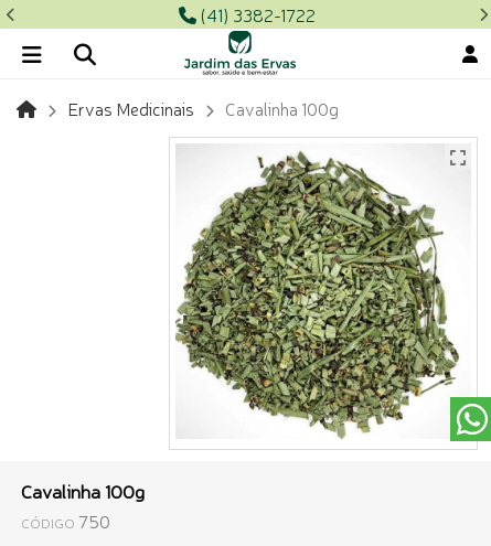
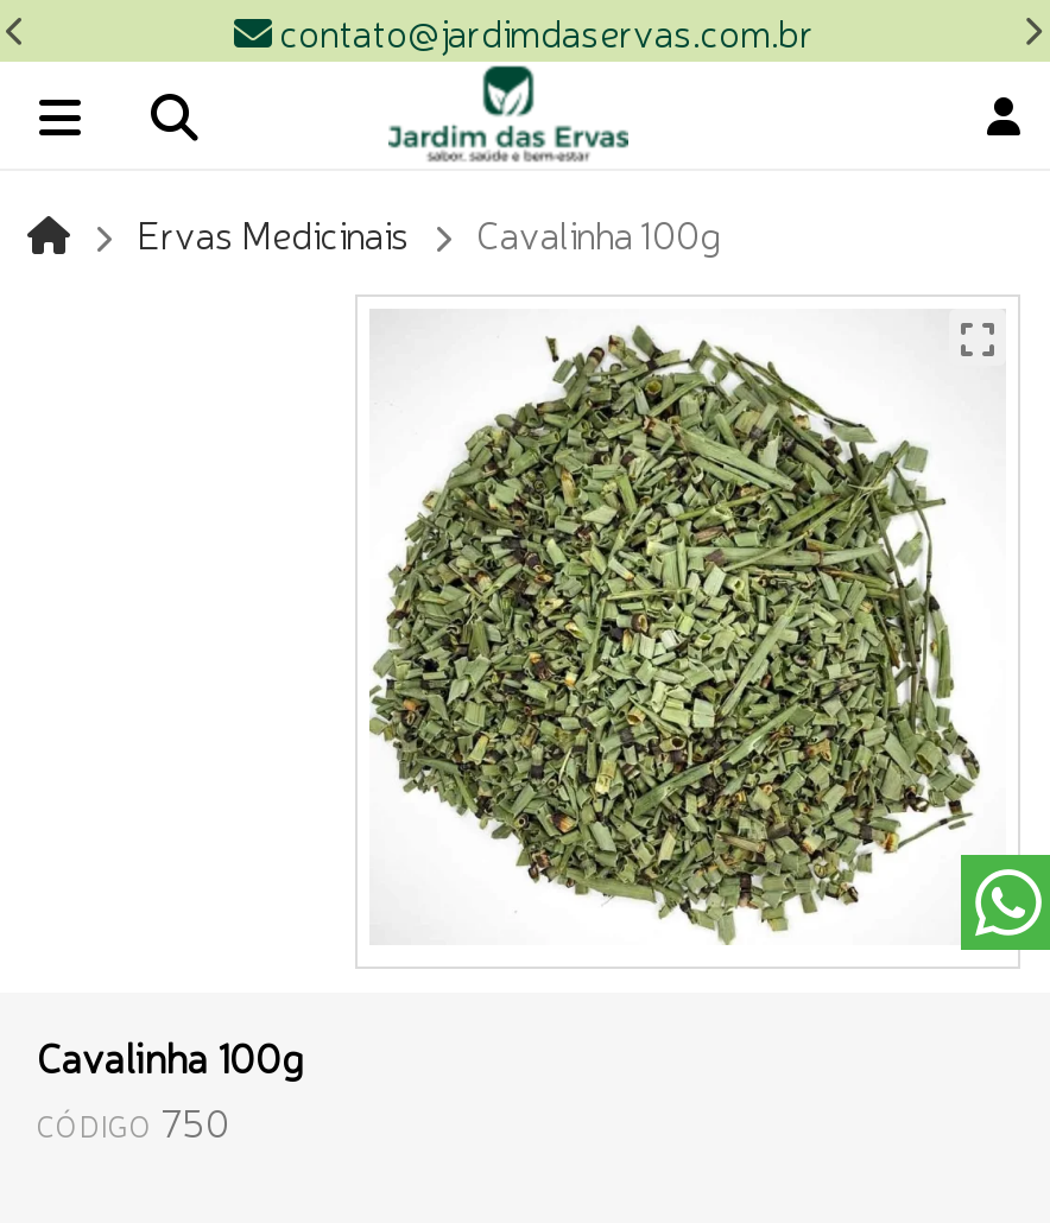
[196,2,316,26] (41) 3382-1722 -> [279,5,814,57] contato@jardimdaservas.com.br

